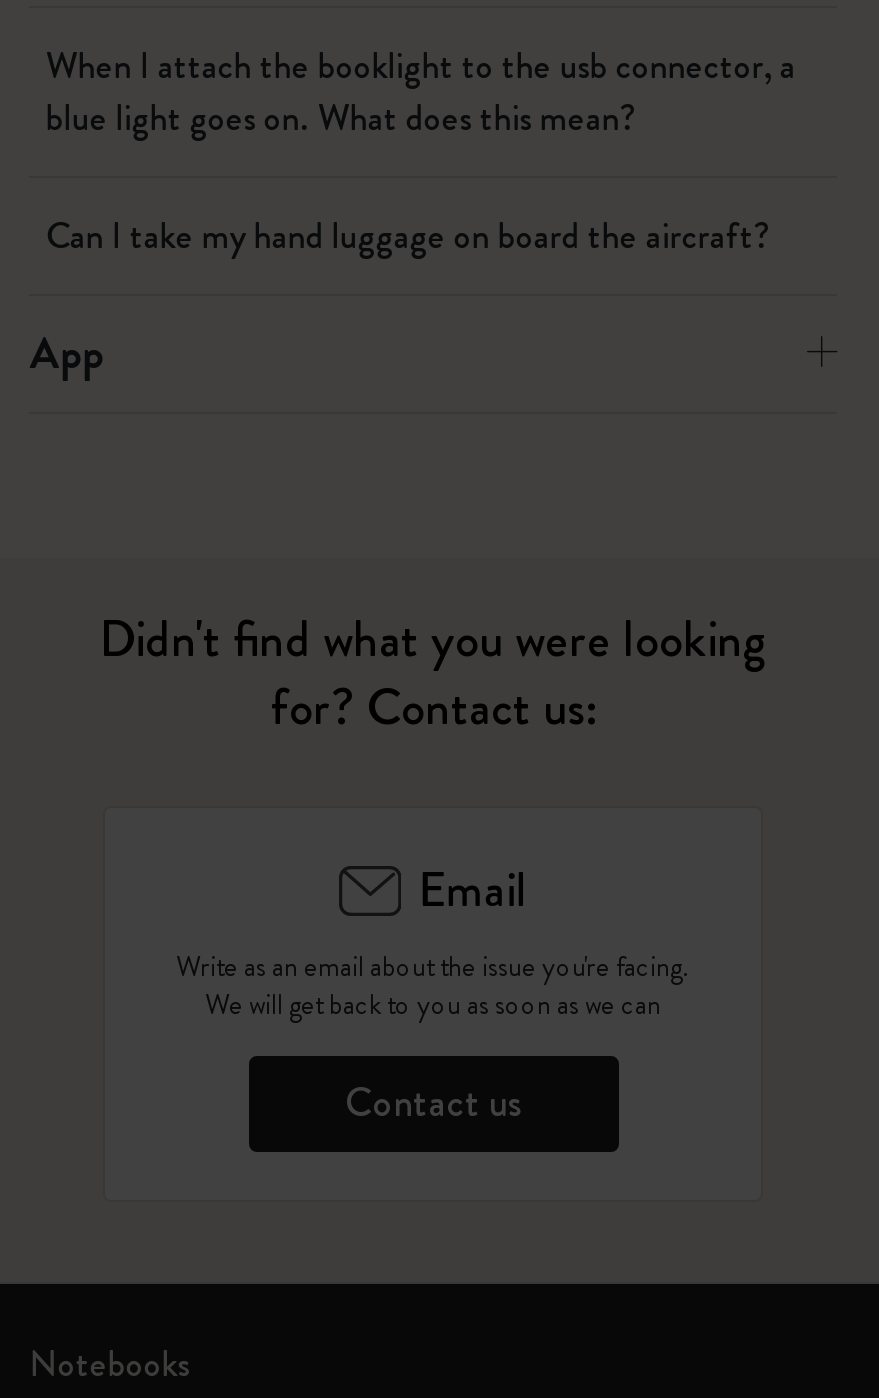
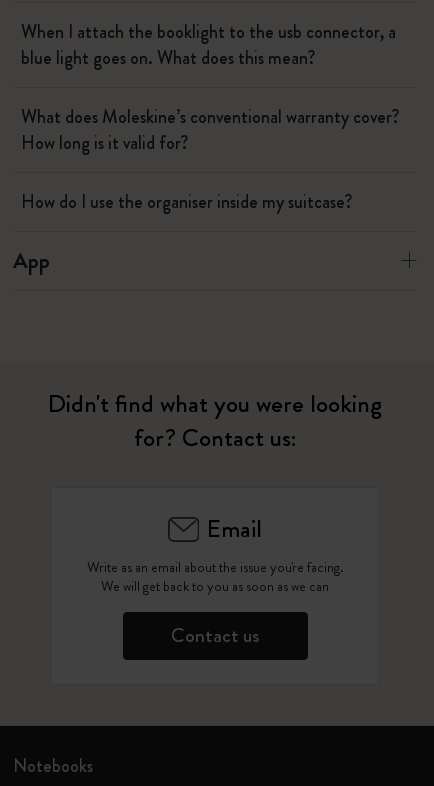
[46,210,768,262] Can I take my hand luggage on board the aircraft? -> [21,104,399,215] What does Moleskine’s conventional warranty cover? | How long is it valid for? | How do I use the organiser inside my suitcase?

